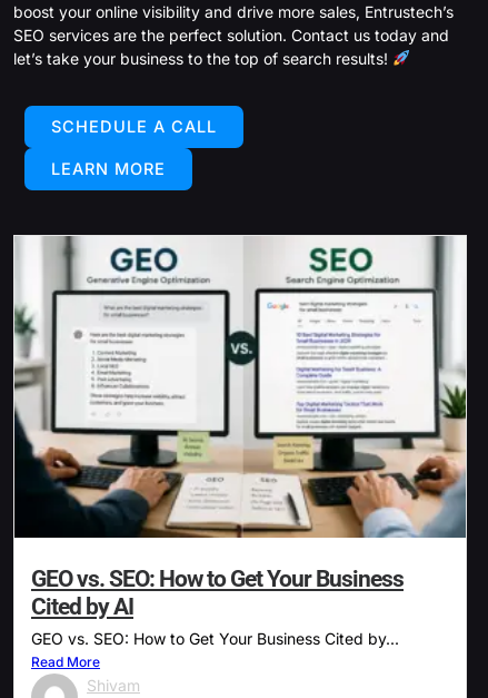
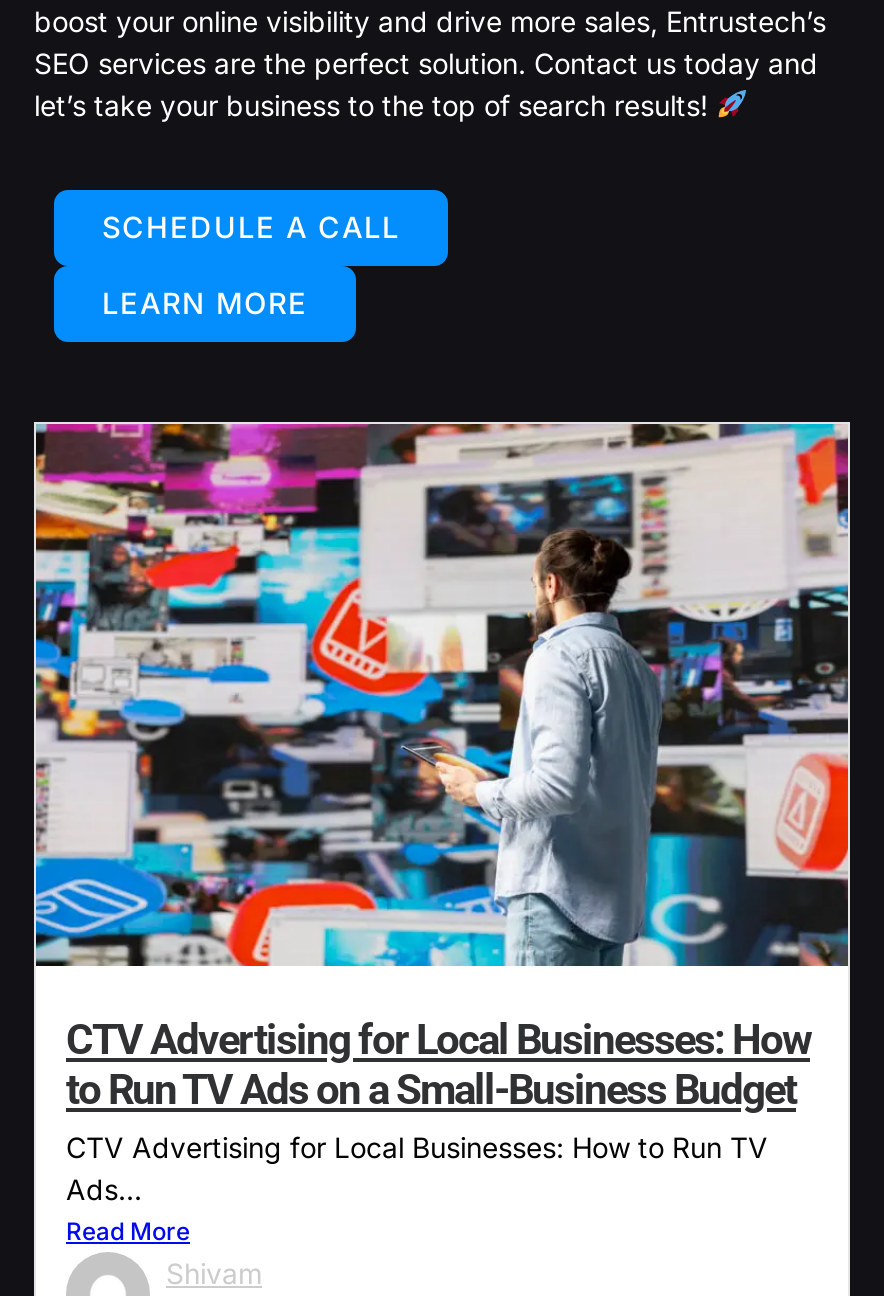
[13,235,467,648] [image] | GEO vs. SEO: How to Get Your Business | Cited by AI | GEO vs. SEO: How to Get Your Business Cited by... -> [34,422,850,1206] [image] | CTV Advertising for Local Businesses: How | to Run TV Ads on a Small-Business Budget | CTV Advertising for Local Businesses: How to Run TV | Ads...

